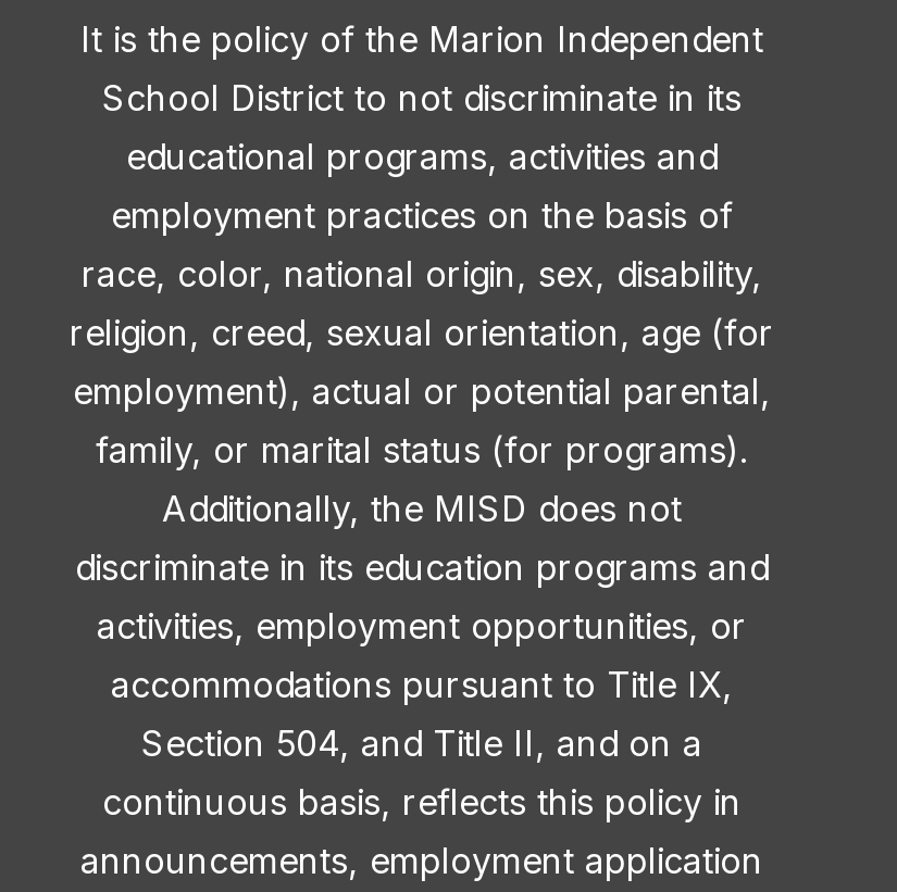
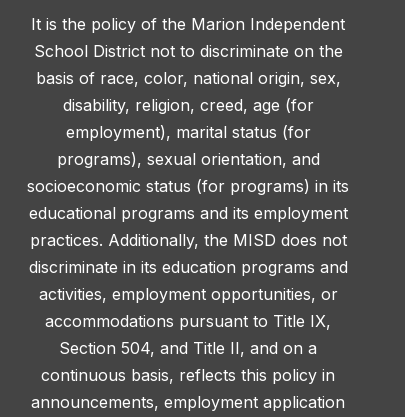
[70,77,774,531] School District to not discriminate in its | educational programs, activities and | employment practices on the basis of | race, color, national origin, sex, disability, | religion, creed, sexual orientation, age (for | employment), actual or potential parental, | family, or marital status (for programs). | Additionally, the MISD does not -> [27,41,349,250] School District not to discriminate on the | basis of race, color, national origin, sex, | disability, religion, creed, age (for | employment), marital status (for | programs), sexual orientation, and | socioeconomic status (for programs) in its | educational programs and its employment | practices. Additionally, the MISD does not

